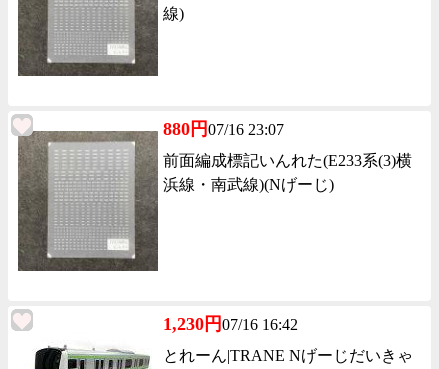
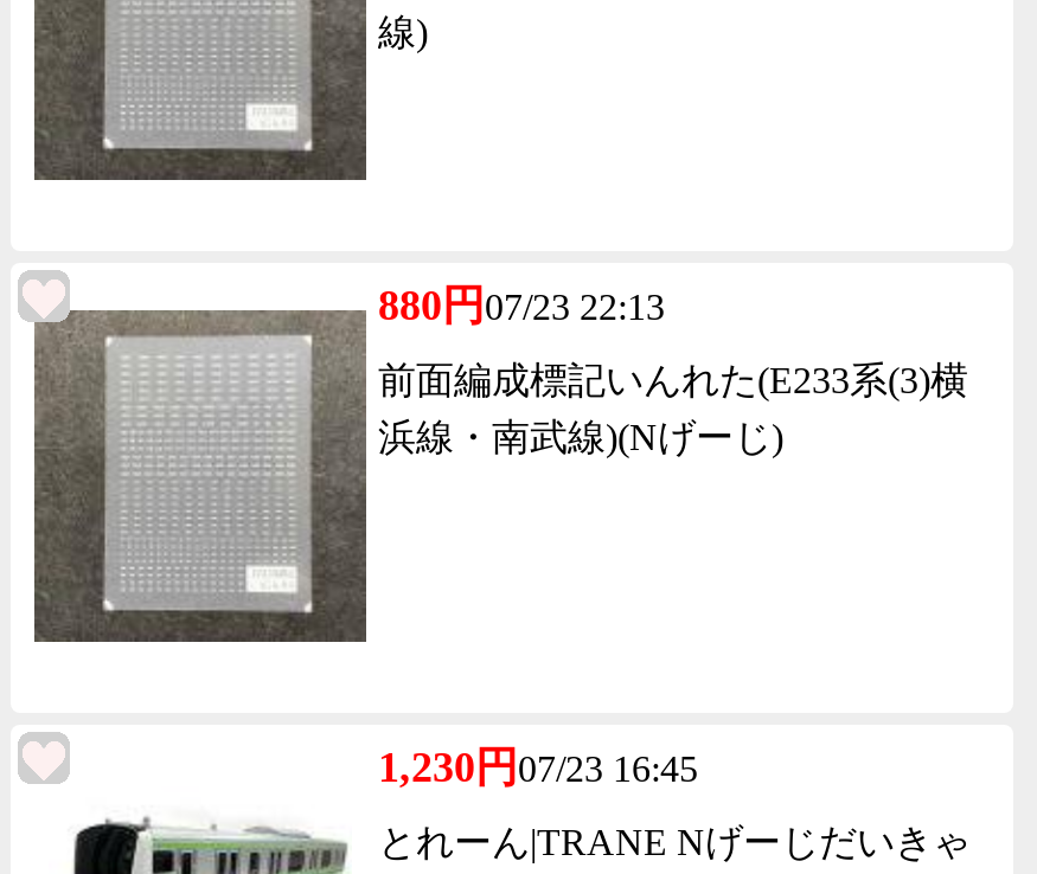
[163,119,284,139] 880円07/16 23:07 -> [378,282,665,329] 880円07/23 22:13
[163,314,298,334] 1,230円07/16 16:42 -> [378,744,698,791] 1,230円07/23 16:45

